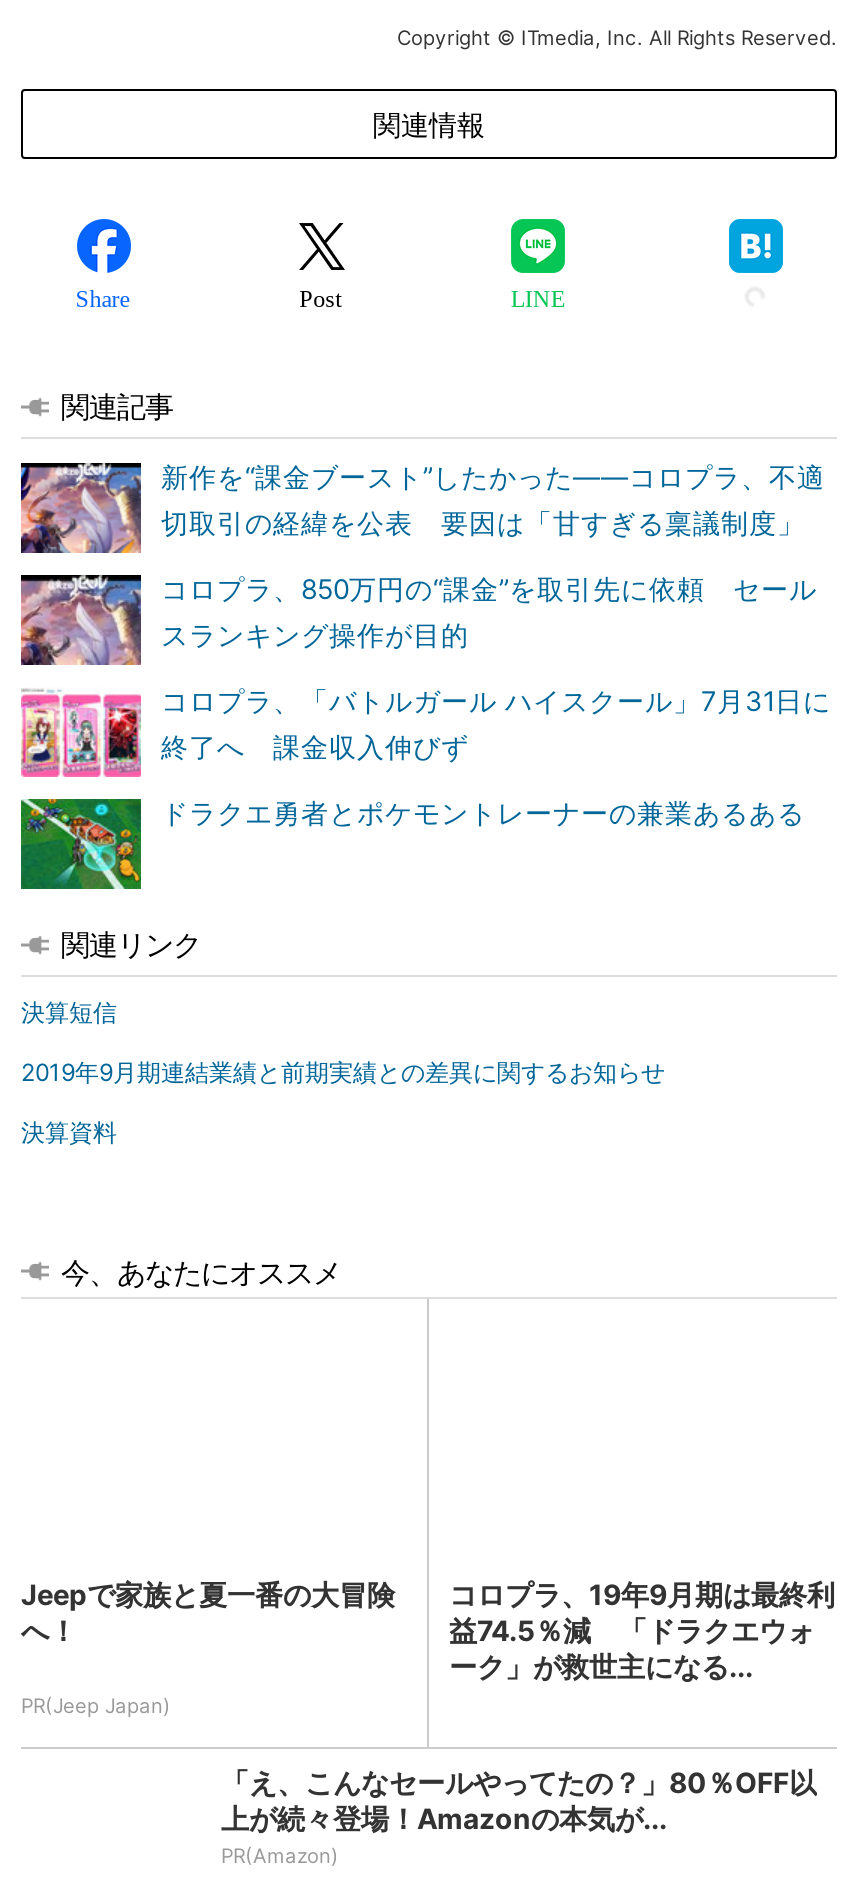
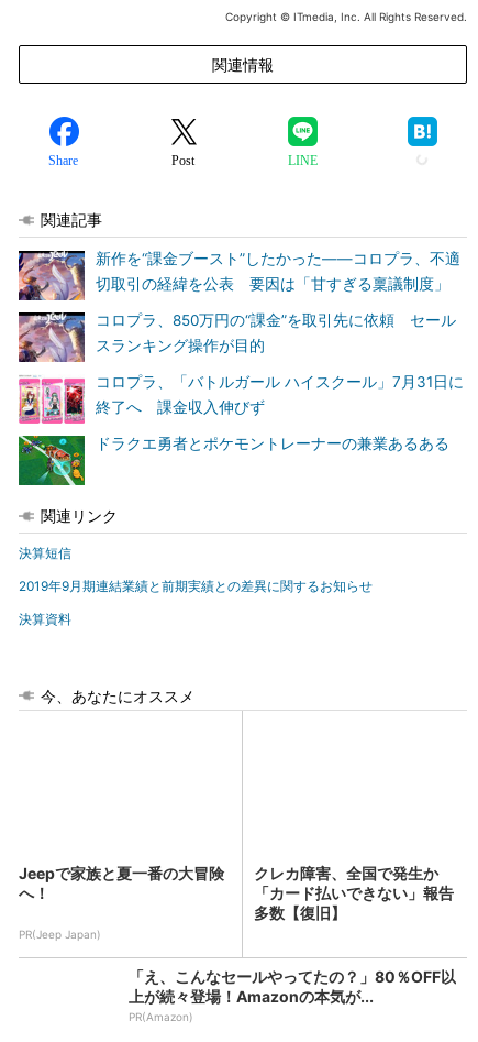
[449,1577,835,1683] コロプラ、19年9月期は最終利 | 益74.5％減 「ドラクエウォ | ーク」が救世主になる... -> [254,864,454,922] クレカ障害、全国で発生か | 「カード払いできない」報告 | 多数【復旧】

